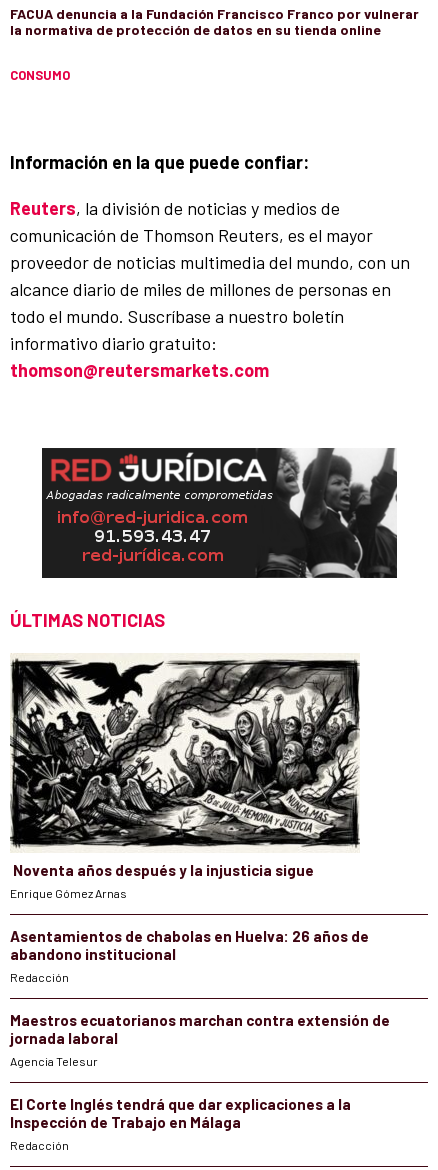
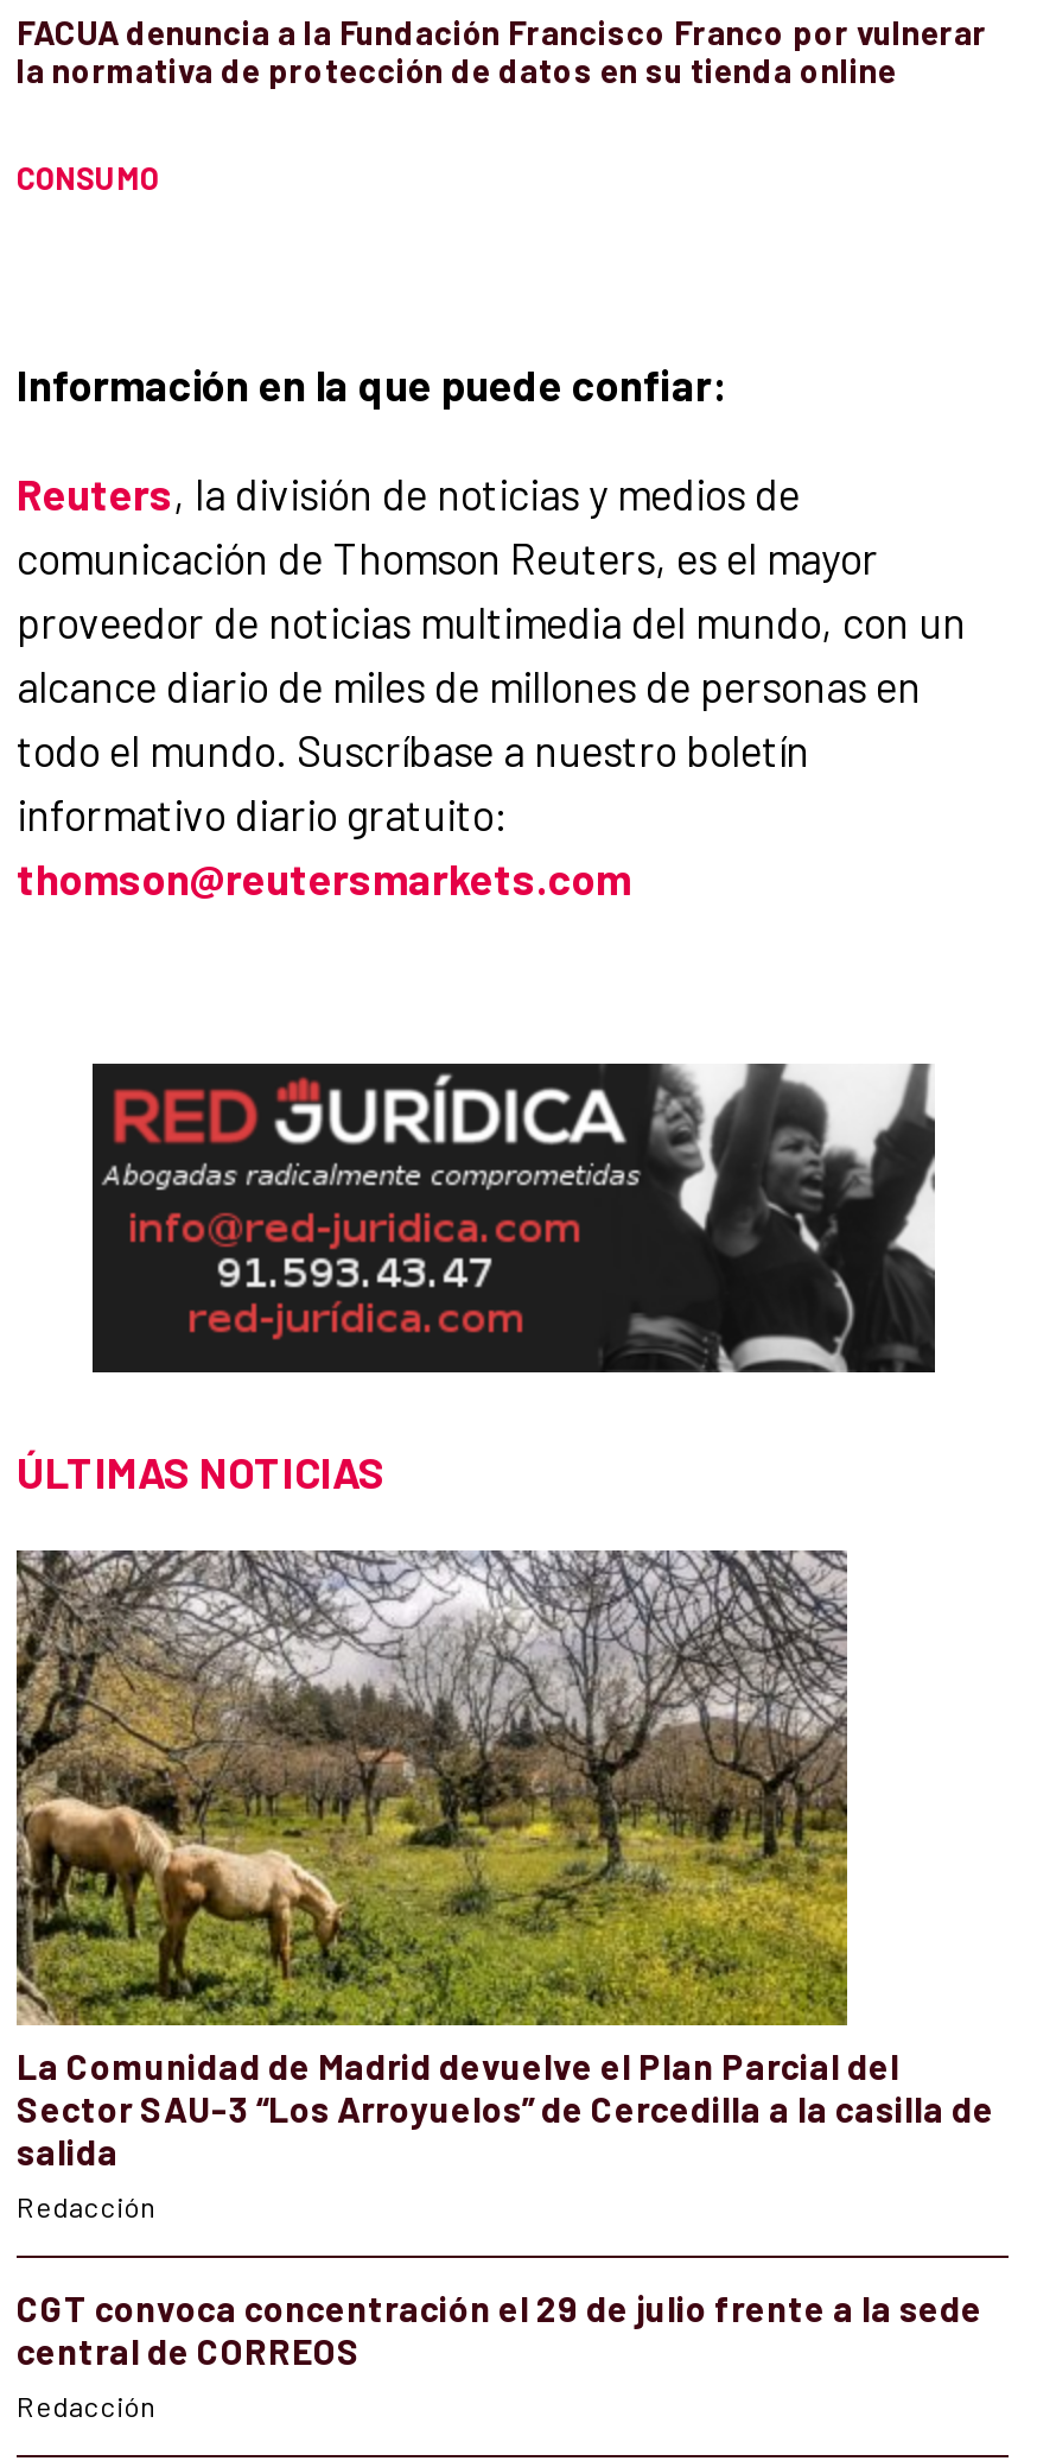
[10,654,369,963] [image] | Noventa años después y la injusticia sigue | Enrique Gómez Arnas | Asentamientos de chabolas en Huelva: 26 años de | abandono institucional -> [14,1548,994,2173] [image] | La Comunidad de Madrid devuelve el Plan Parcial del | Sector SAU-3 “Los Arroyuelos” de Cercedilla a la casilla de | salida
[10,1011,390,1131] Maestros ecuatorianos marchan contra extensión de | jornada laboral | Agencia Telesur | El Corte Inglés tendrá que dar explicaciones a la | Inspección de Trabajo en Málaga -> [17,2287,982,2372] CGT convoca concentración el 29 de julio frente a la sede | central de CORREOS

